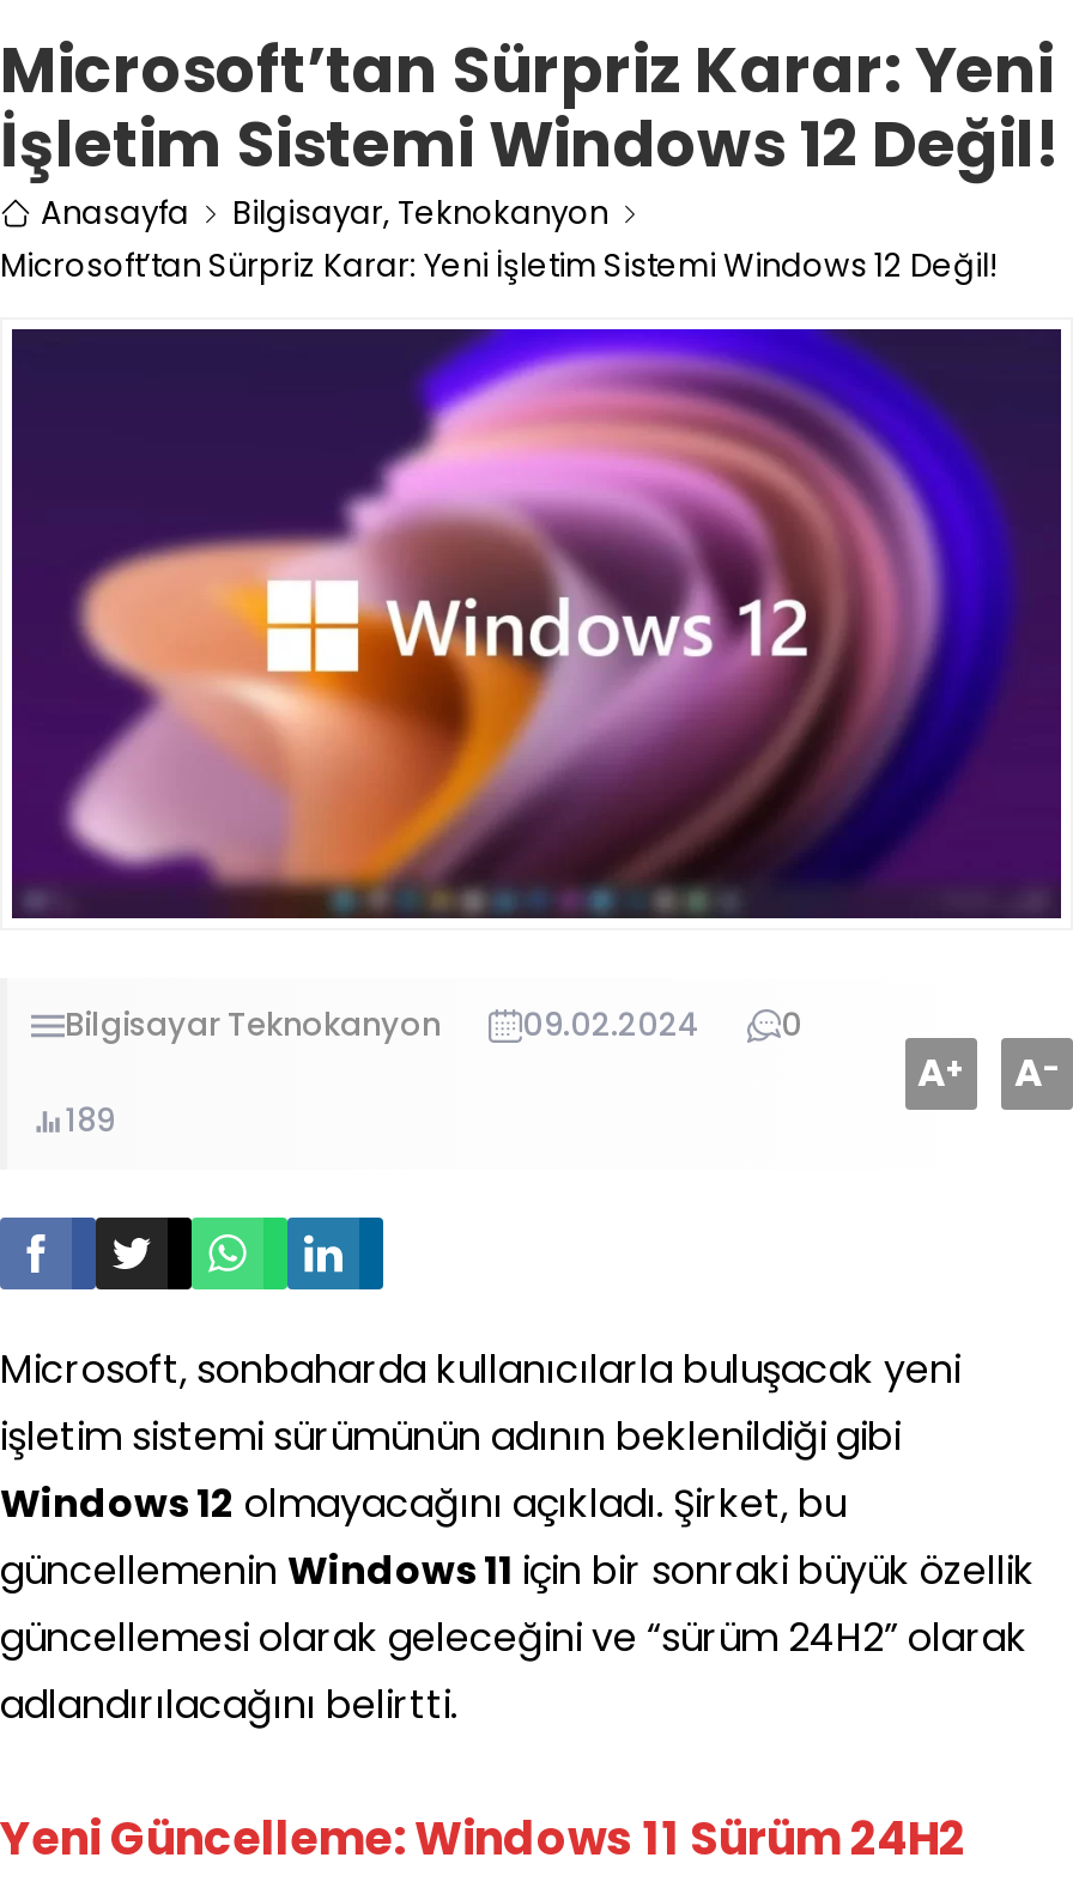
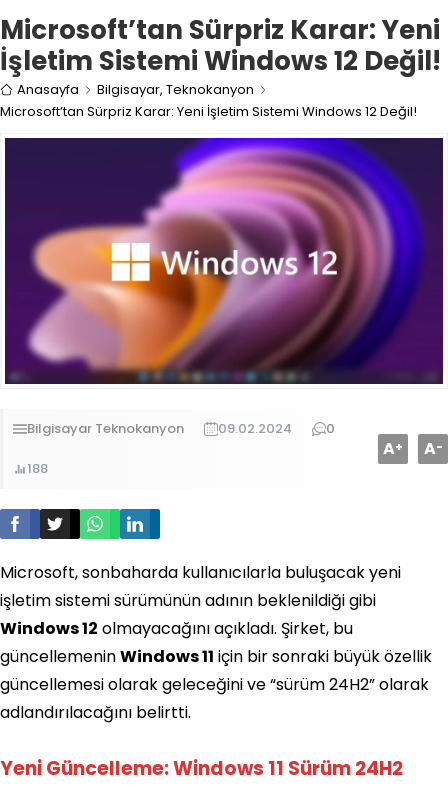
[65,1099,115,1144] 189 -> [27,459,48,478] 188

